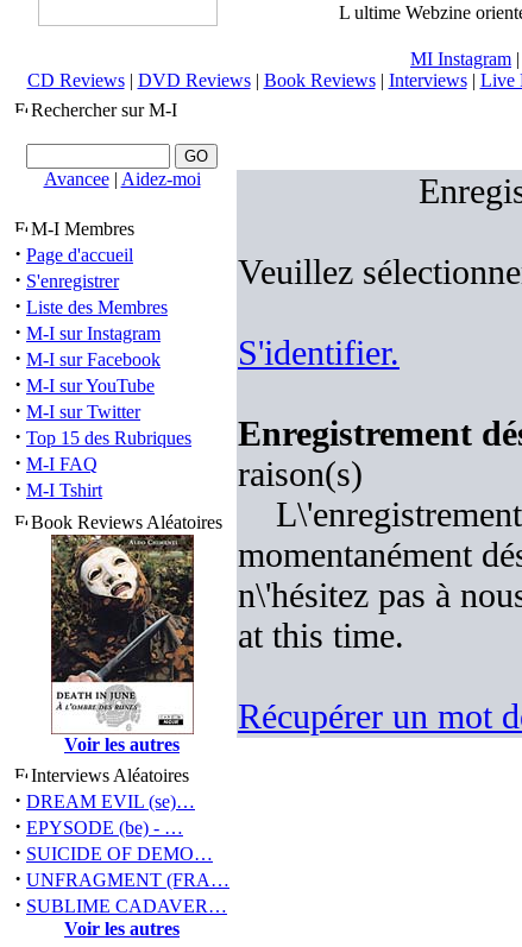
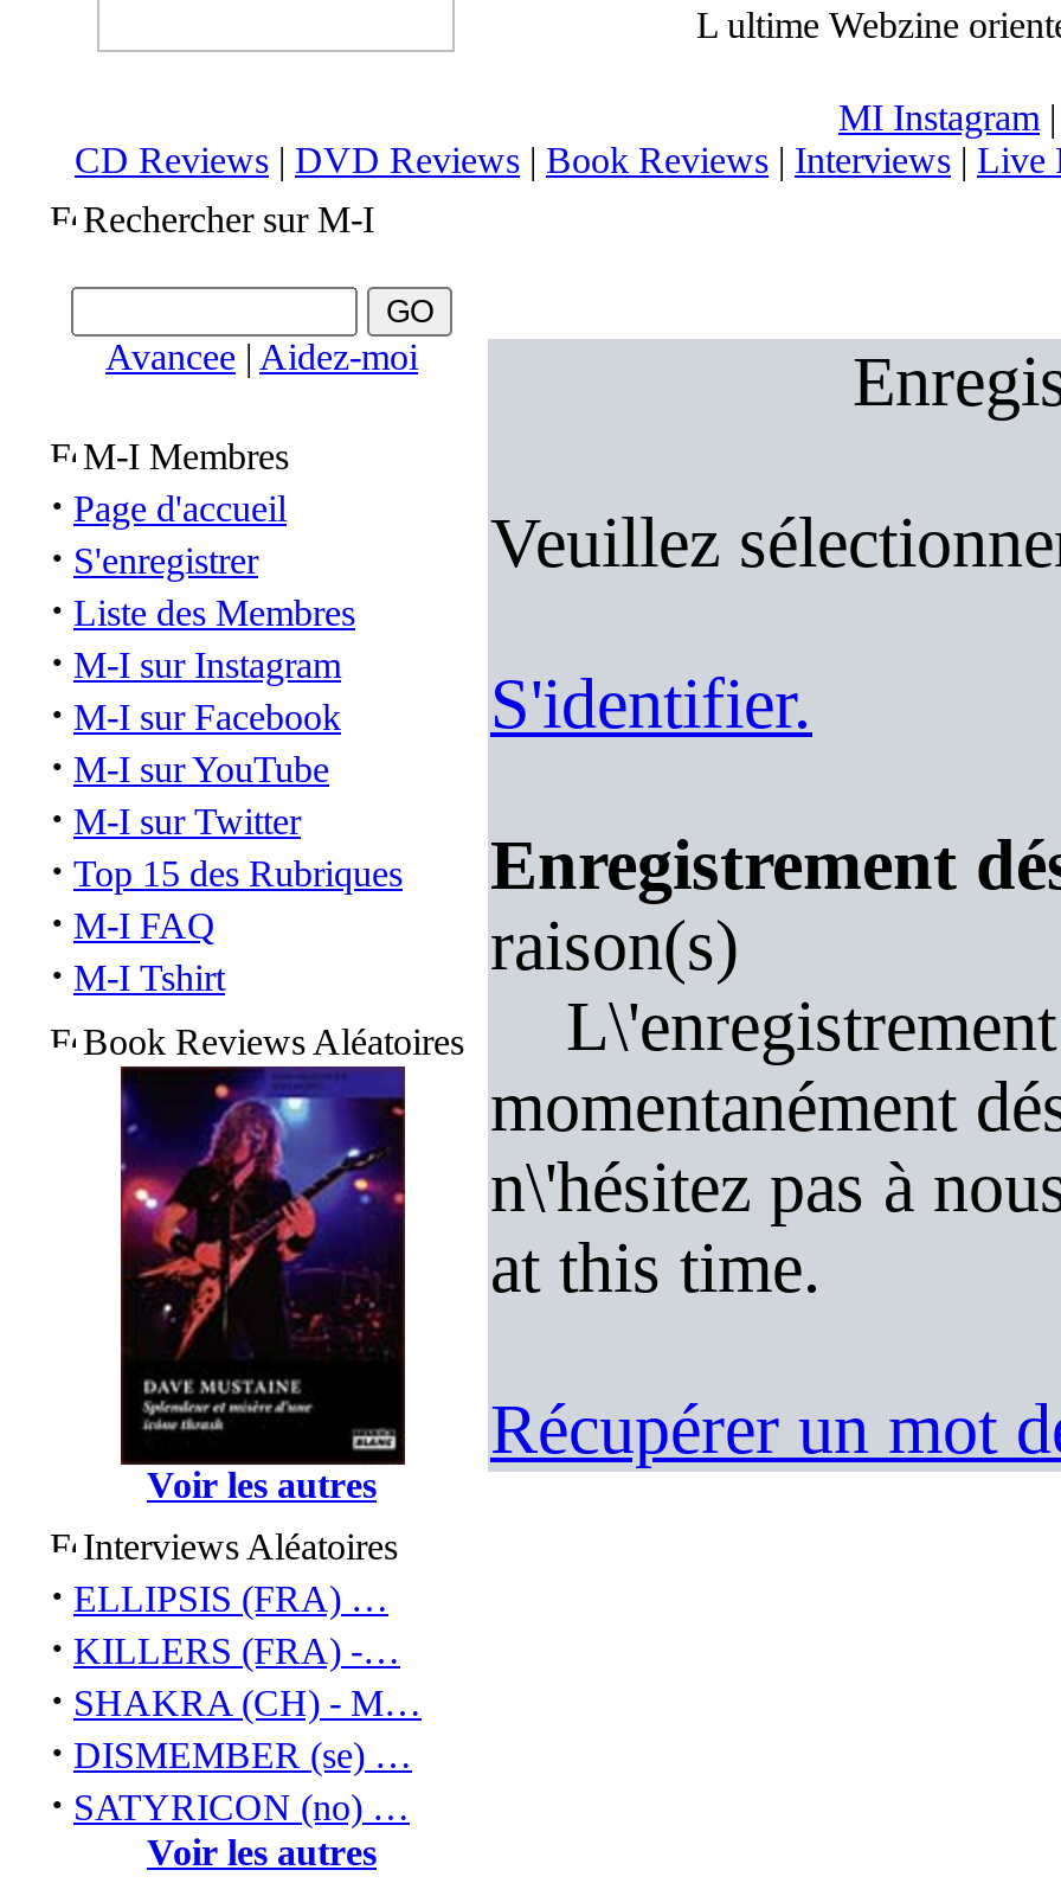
[50,536,195,733] [image] -> [118,1069,405,1465] [image]
[14,788,229,917] · DREAM EVIL (se)… | · EPYSODE (be) - … | · SUICIDE OF DEMO… | · UNFRAGMENT (FRA… | · SUBLIME CADAVER… -> [50,1571,422,1830] · ELLIPSIS (FRA) … | · KILLERS (FRA) -… | · SHAKRA (CH) - M… | · DISMEMBER (se) … | · SATYRICON (no) …

